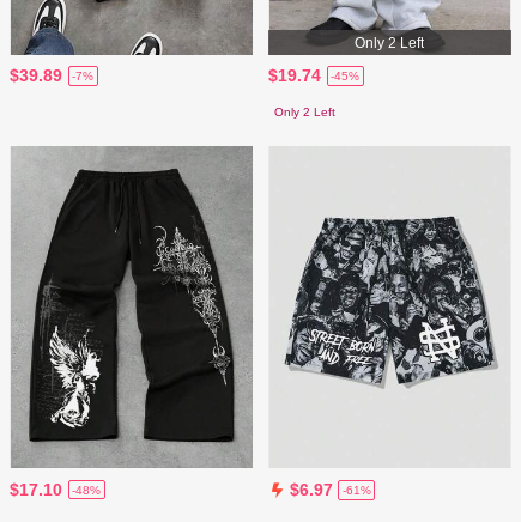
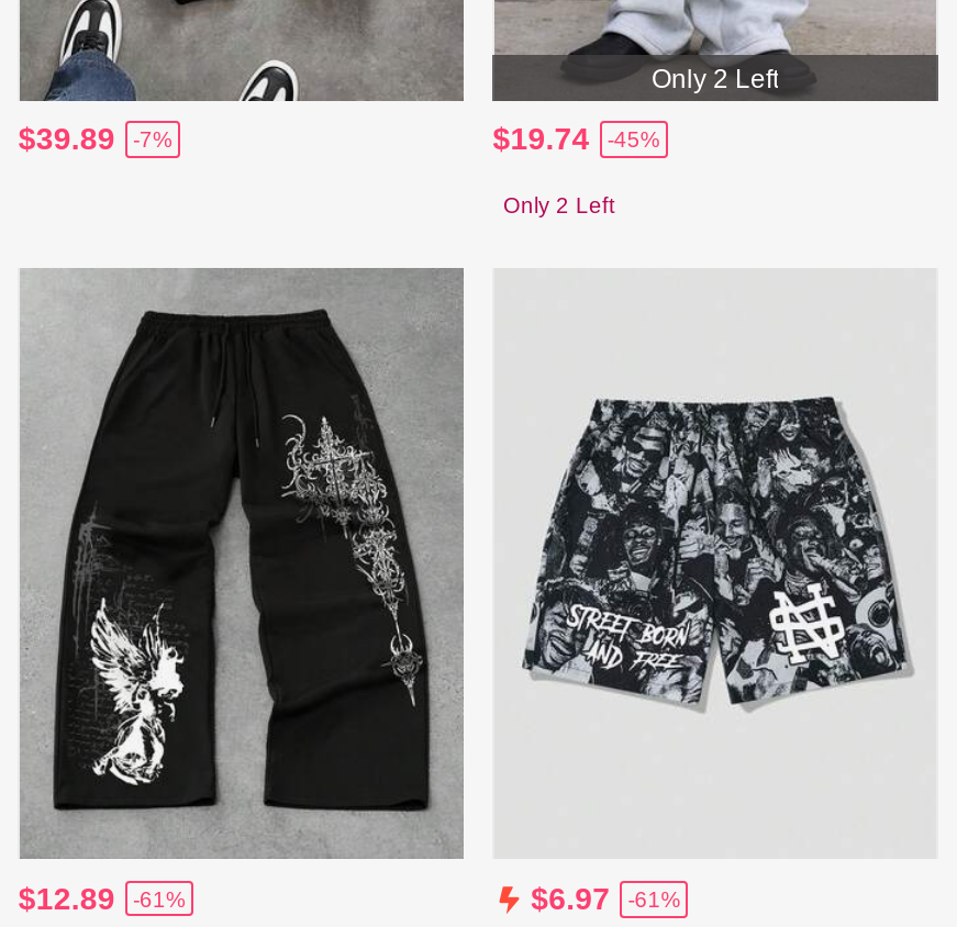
[10,479,63,499] $17.10 -> [18,880,115,915] $12.89
[72,483,101,496] -48% -> [133,887,186,911] -61%

